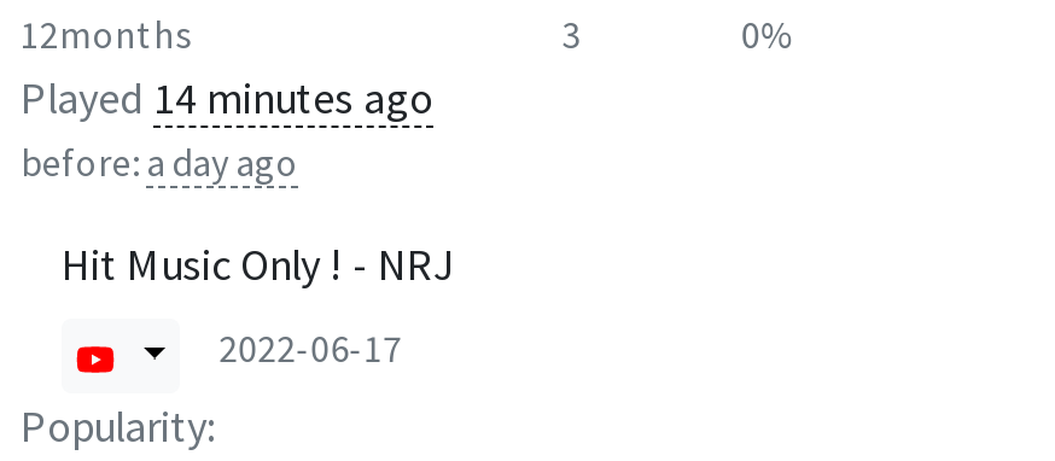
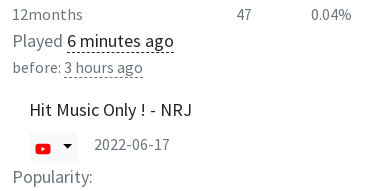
[561,11,581,57] 3 -> [236,5,252,24] 47
[742,11,795,57] 0% -> [311,5,352,24] 0.04%
[21,69,433,125] Played 14 minutes ago -> [12,29,174,52] Played 6 minutes ago
[21,139,298,185] before: a day ago -> [12,58,143,77] before: 3 hours ago

